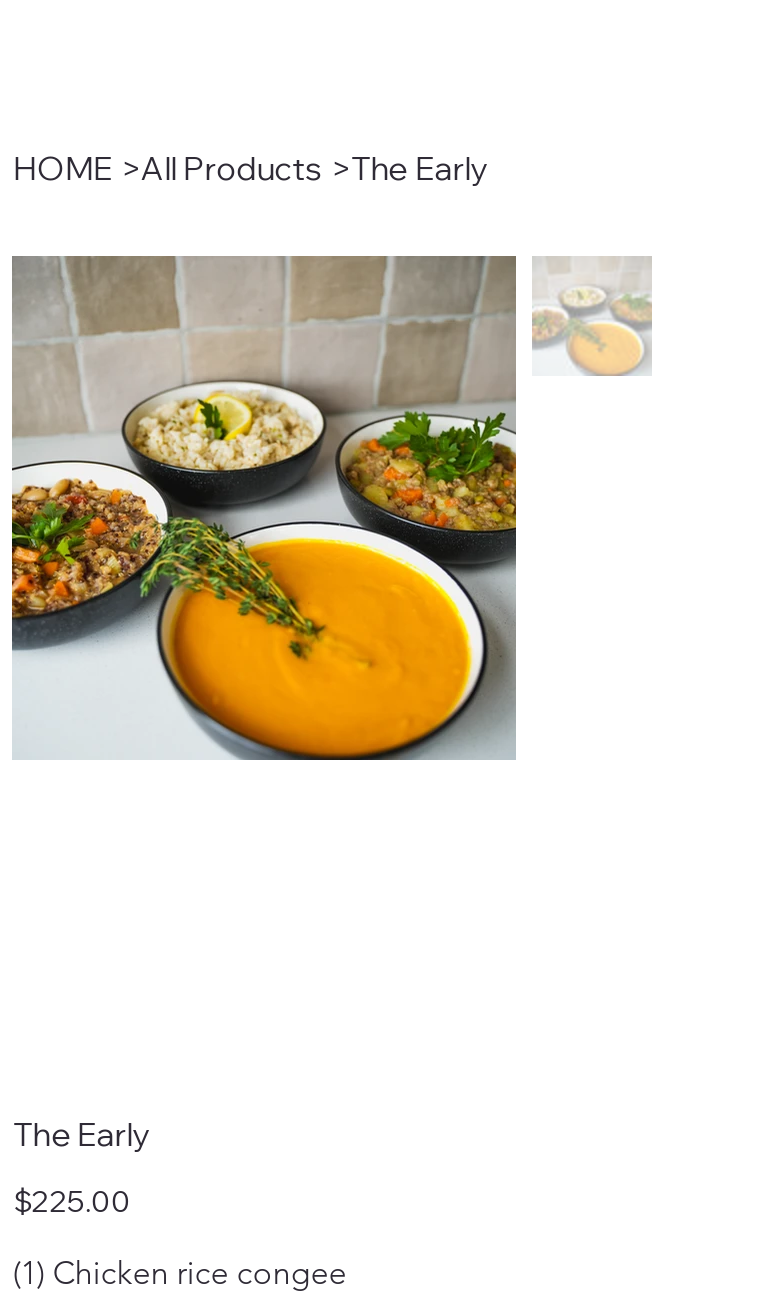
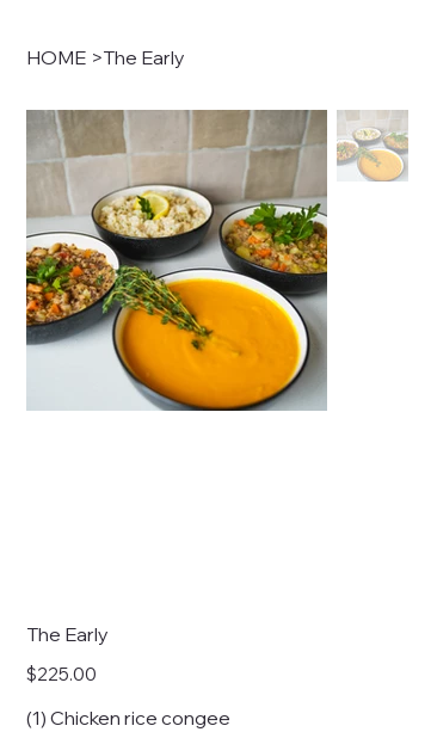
[13,149,489,189] HOME >All Products >The Early -> [27,46,186,70] HOME >The Early

